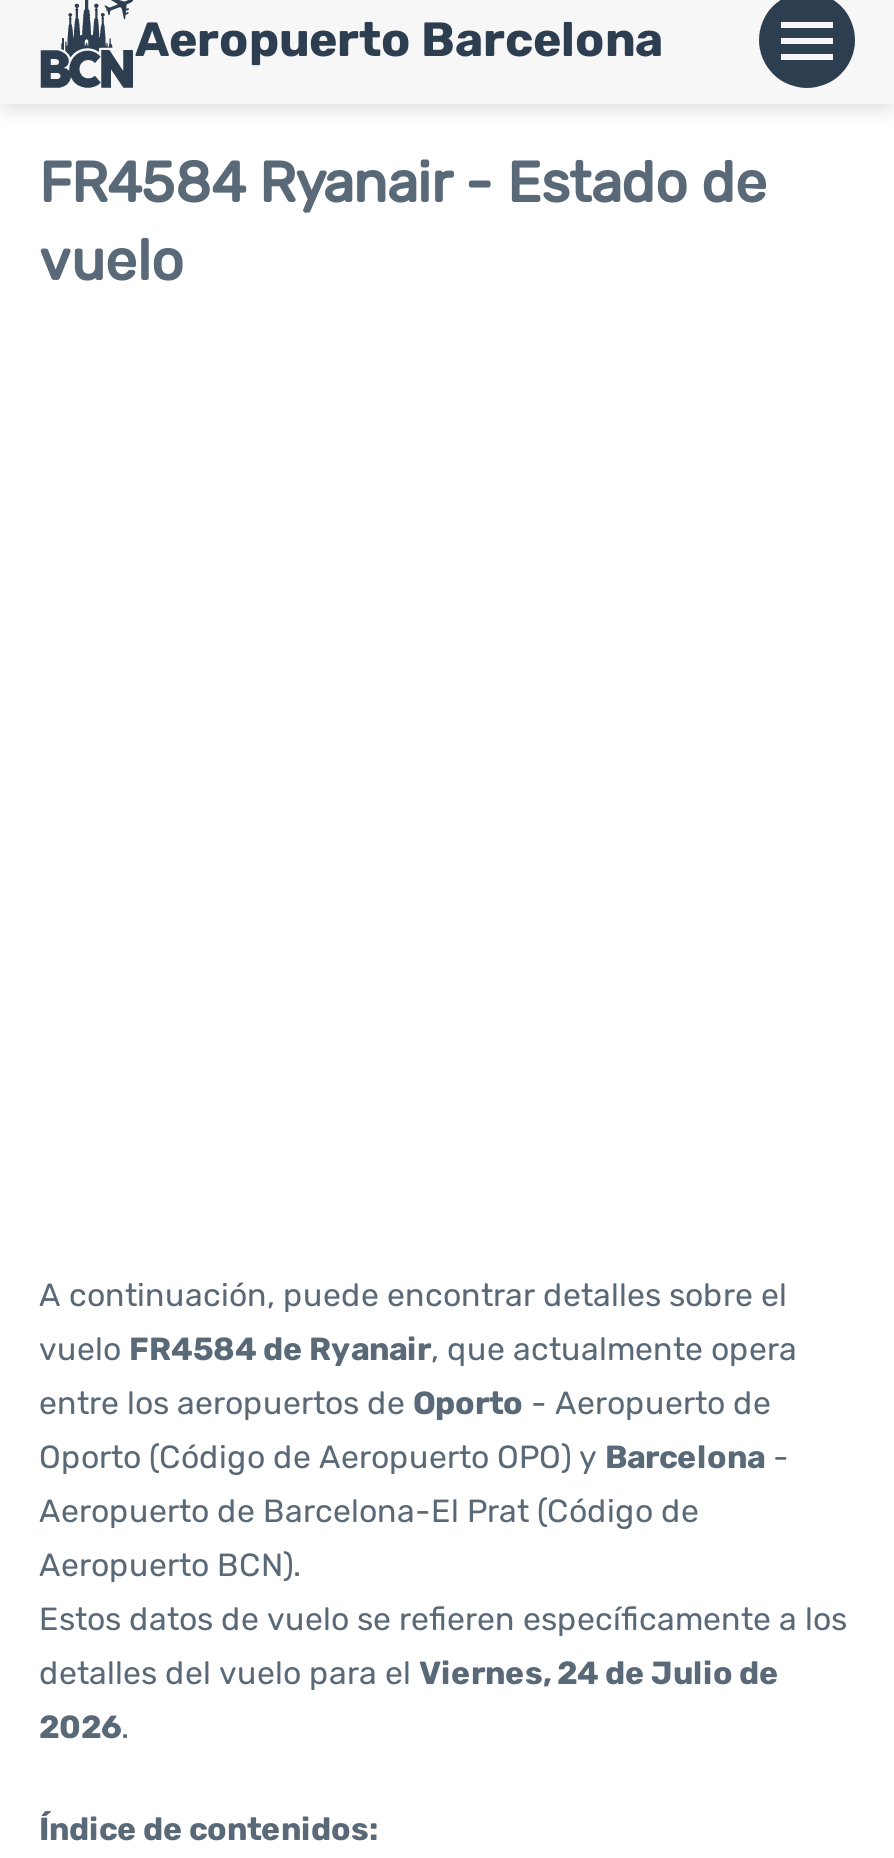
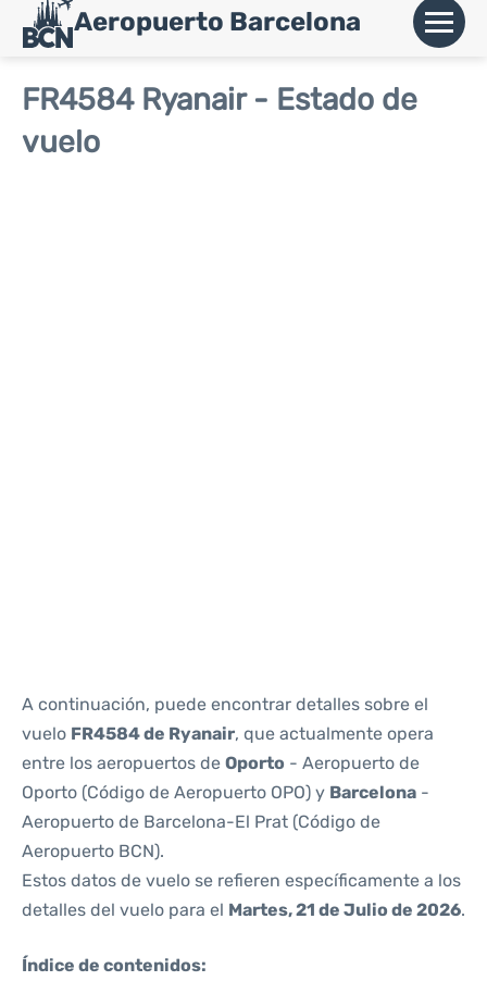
[39,1654,779,1746] detalles del vuelo para el Viernes, 24 de Julio de | 2026. -> [22,899,465,920] detalles del vuelo para el Martes, 21 de Julio de 2026.

